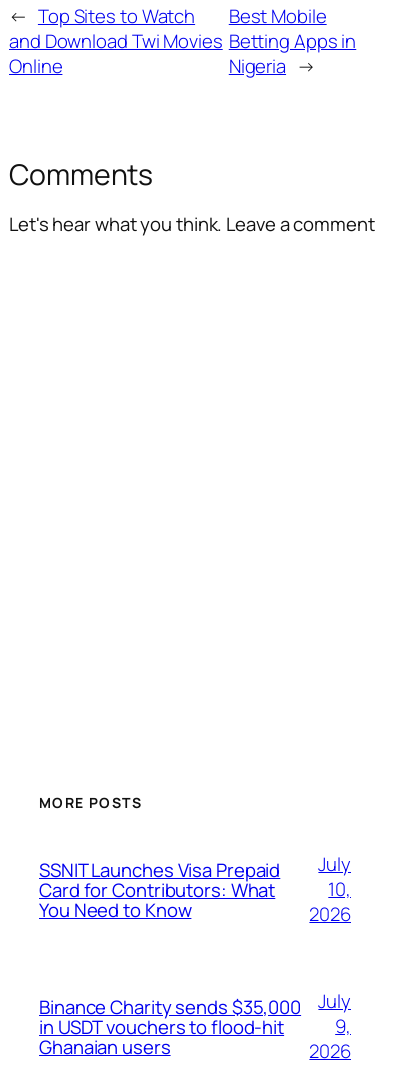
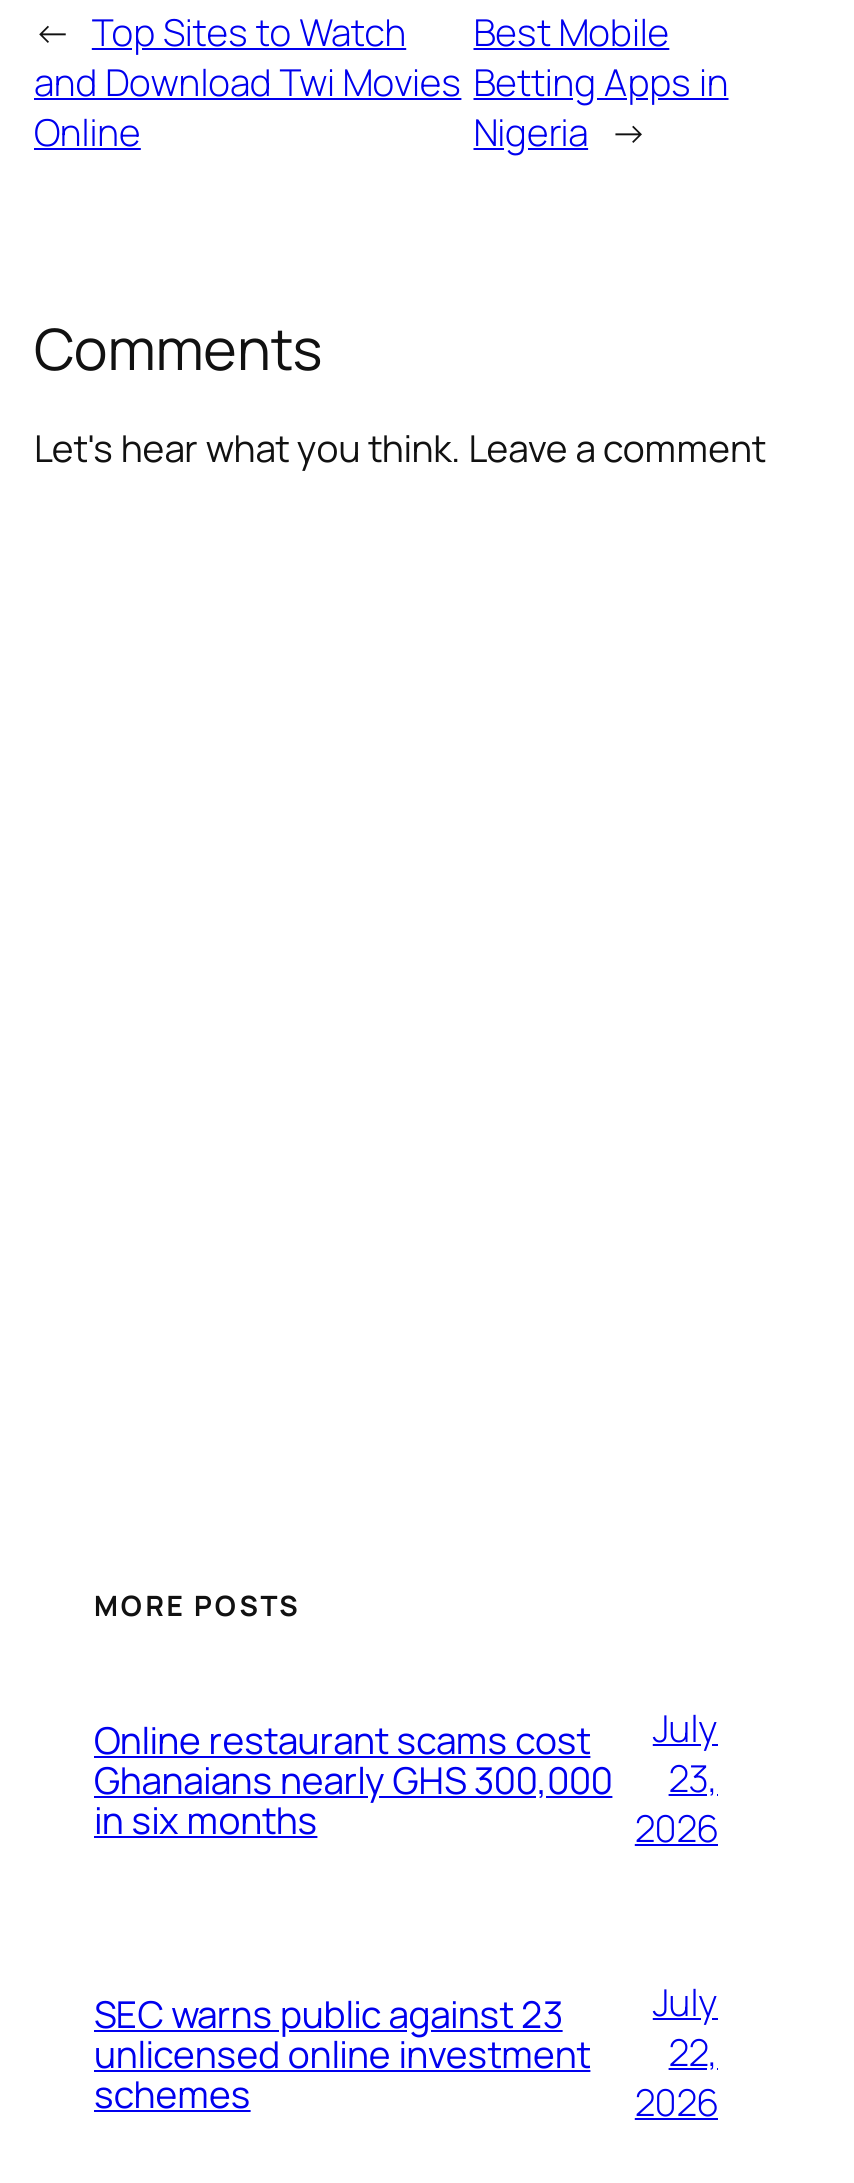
[39,857,280,923] SSNIT Launches Visa Prepaid | Card for Contributors: What | You Need to Know -> [94,1714,612,1846] Online restaurant scams cost | Ghanaians nearly GHS 300,000 | in six months
[328,876,351,902] 10, -> [669,1753,718,1805] 23,
[39,994,301,1060] Binance Charity sends $35,000 | in USDT vouchers to flood-hit | Ghanaian users -> [94,1988,590,2120] SEC warns public against 23 | unlicensed online investment | schemes
[335,1013,351,1039] 9, -> [669,2027,718,2079] 22,

